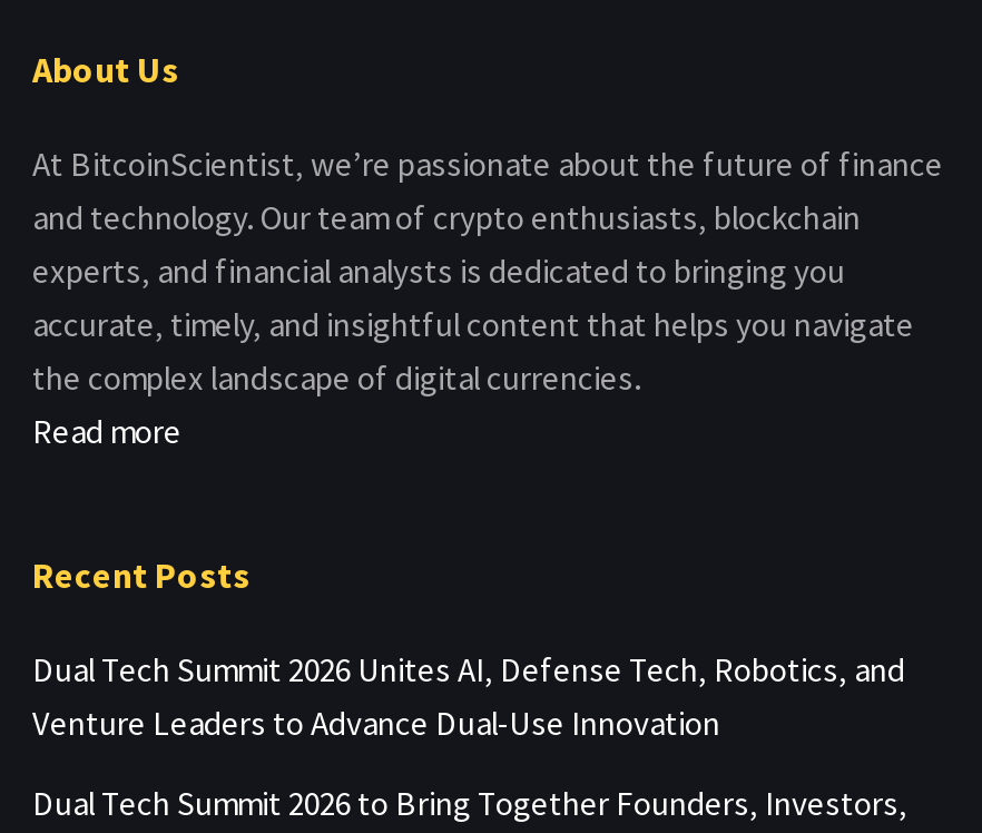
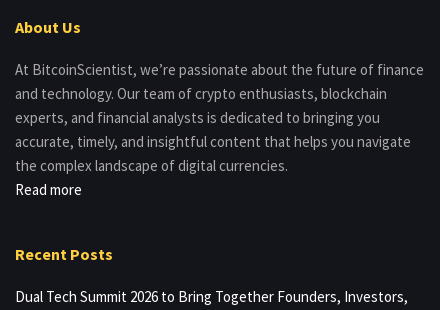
[32,648,905,744] Dual Tech Summit 2026 Unites AI, Defense Tech, Robotics, and | Venture Leaders to Advance Dual-Use Innovation -> none

